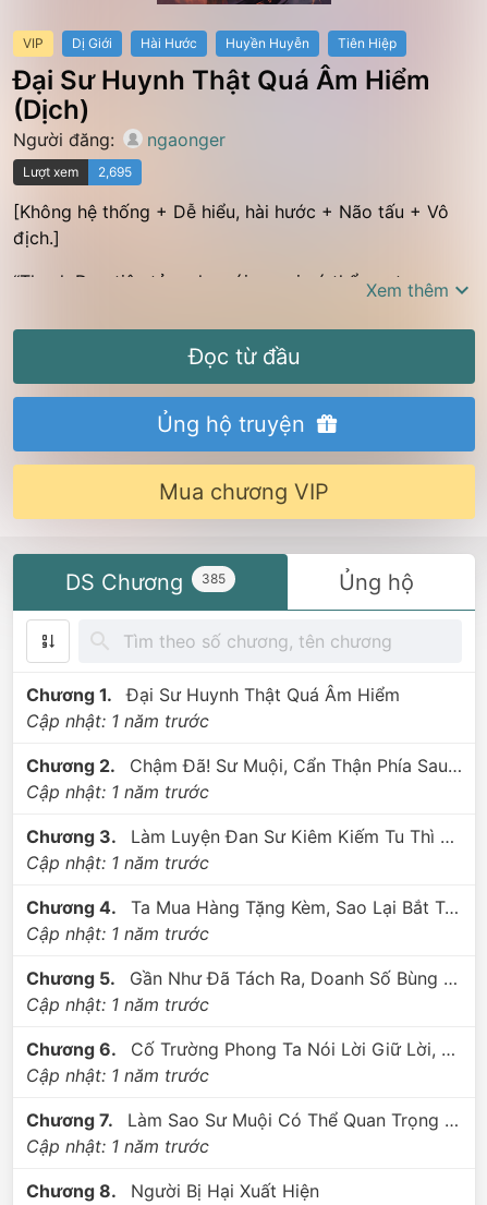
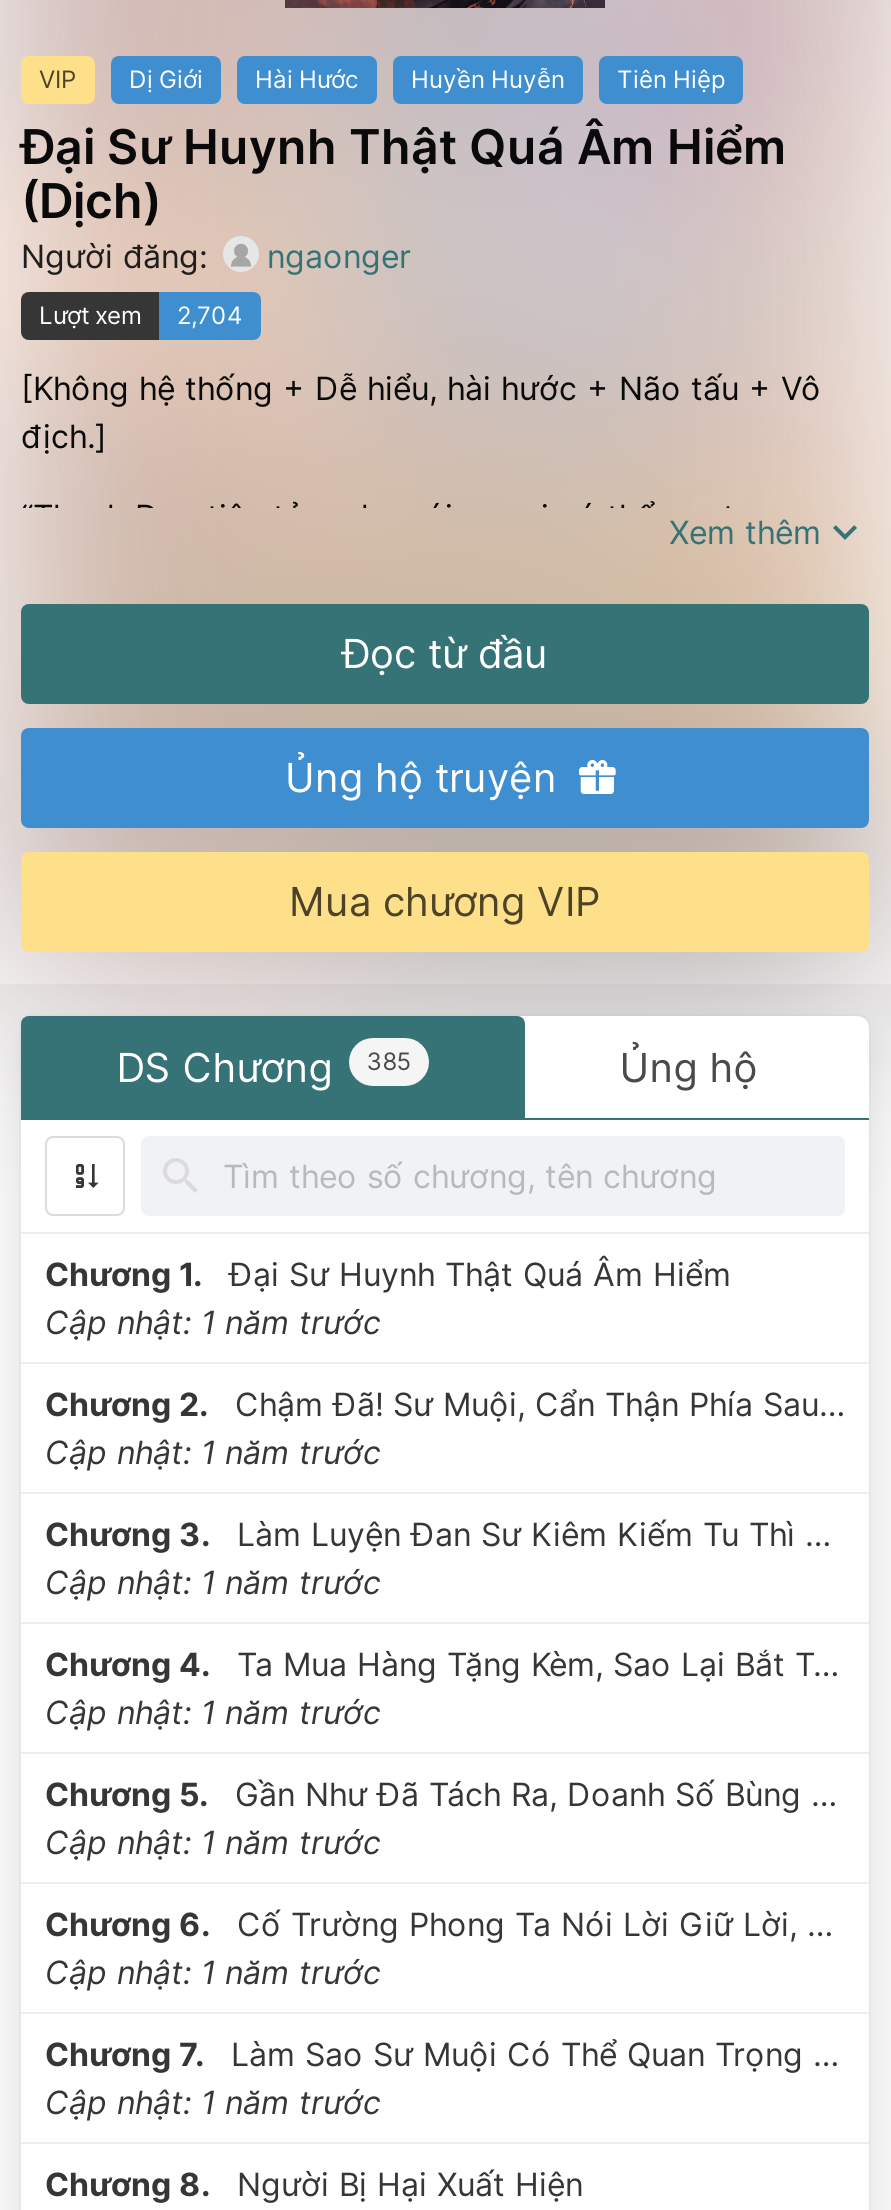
[23,164,132,180] Lượt xem 2,695 -> [39,300,243,330] Lượt xem 2,704

